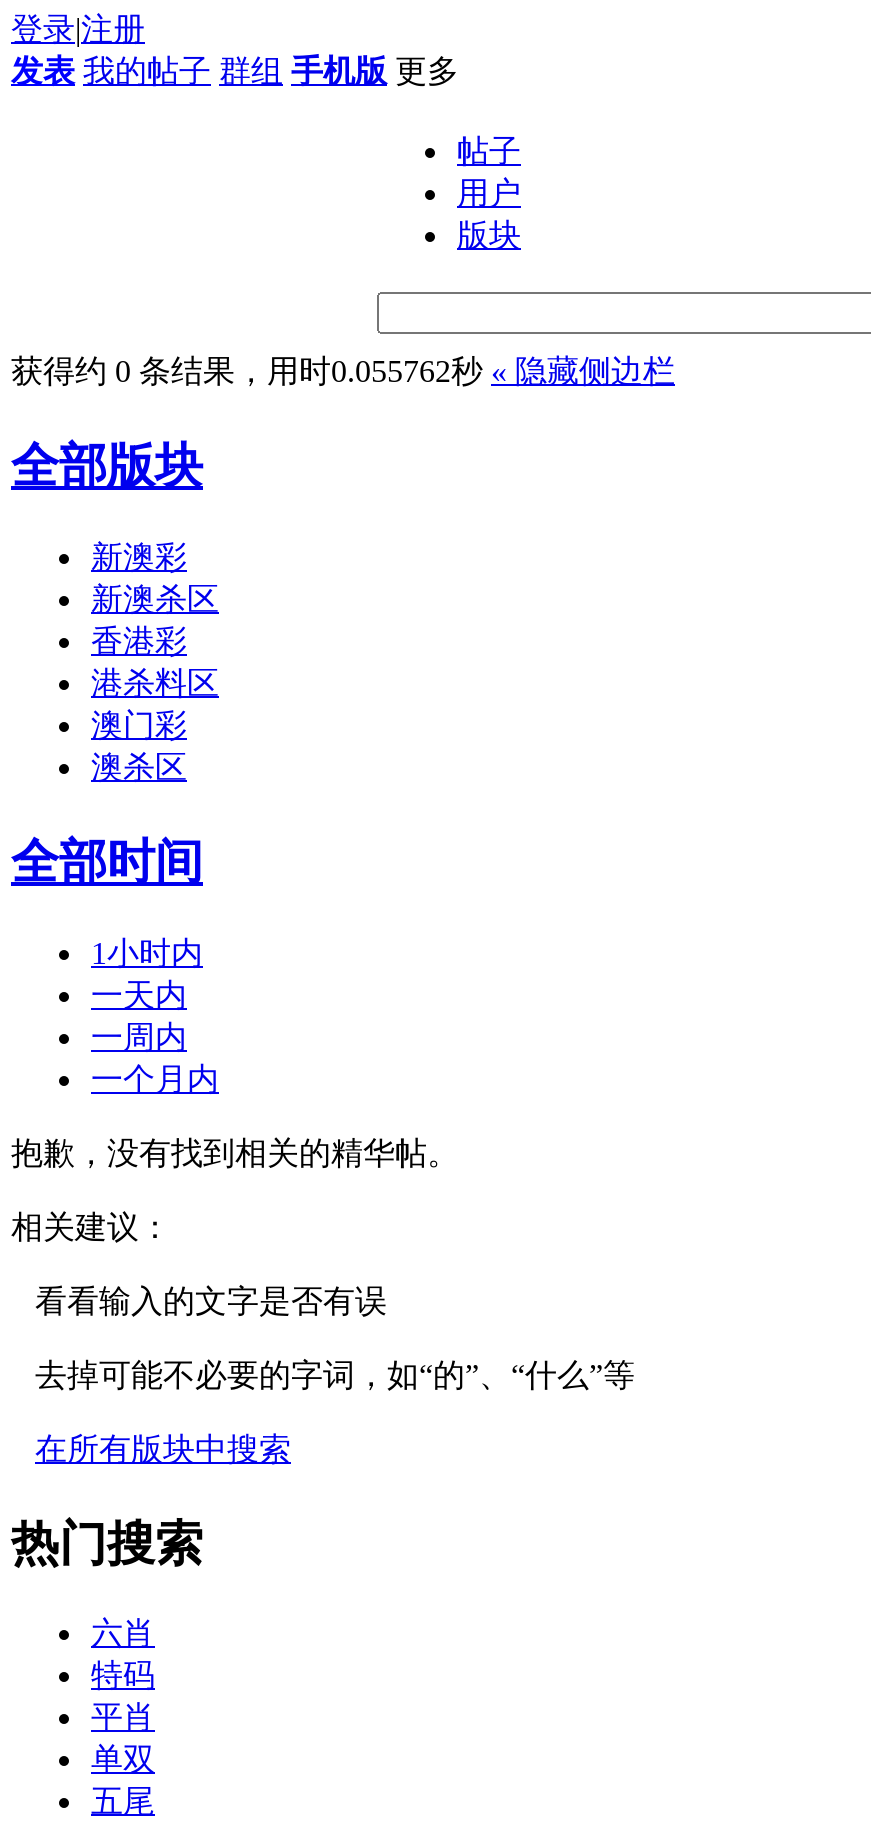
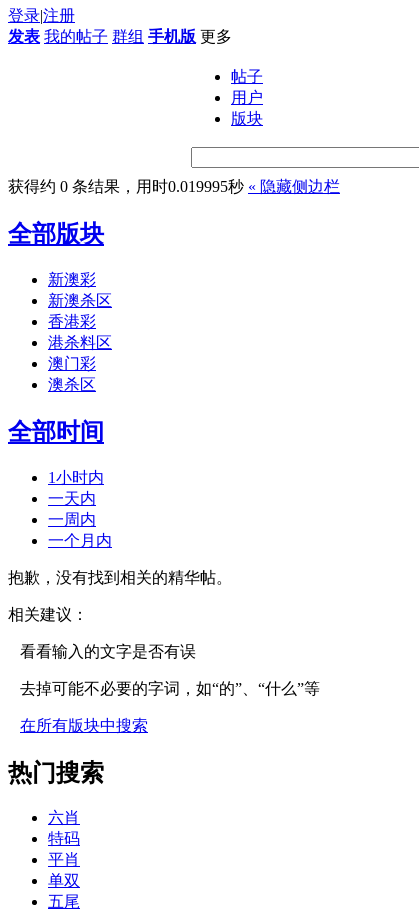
[11,354,675,388] 获得约 0 条结果，用时0.055762秒 «隐藏侧边栏 -> [8,178,340,195] 获得约 0 条结果，用时0.019995秒 «隐藏侧边栏

